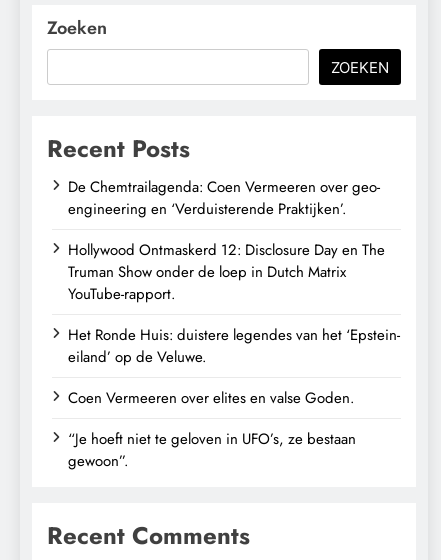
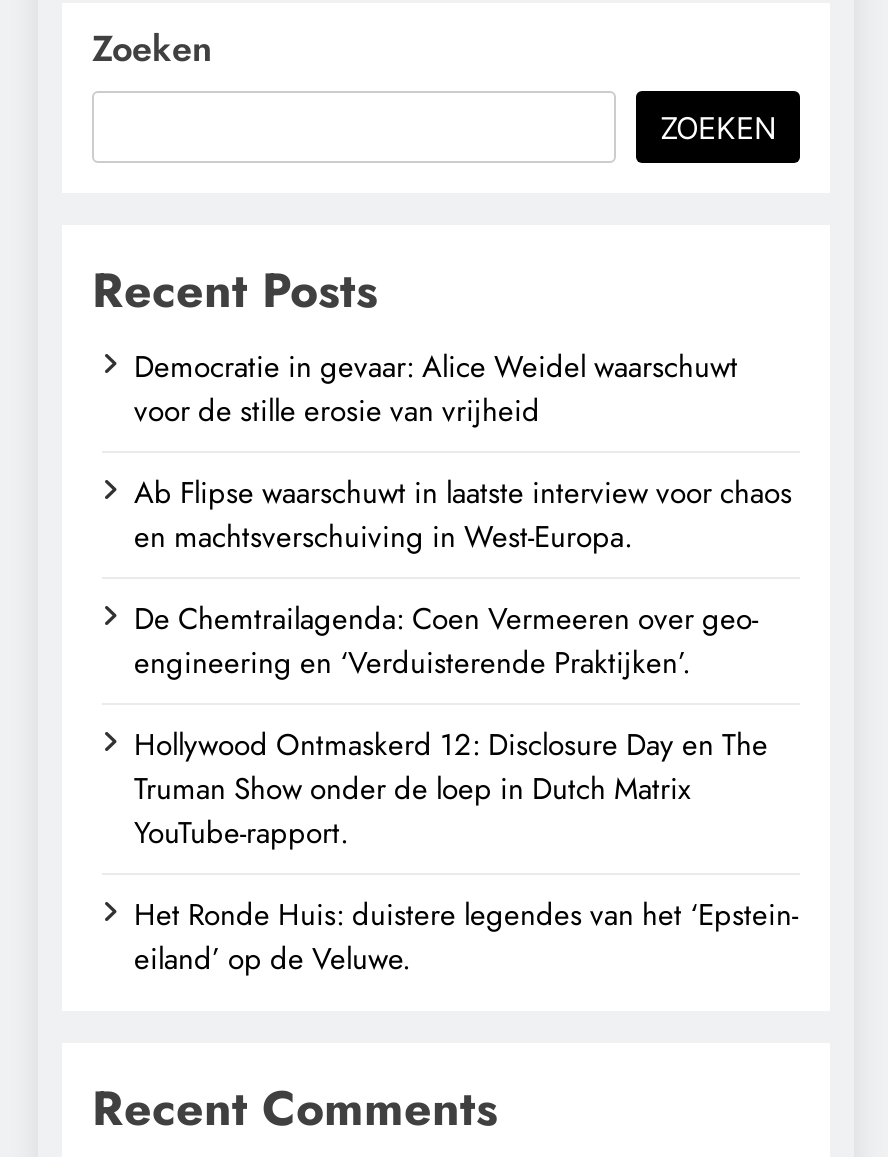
none -> [134,345,792,559] Democratie in gevaar: Alice Weidel waarschuwt | voor de stille erosie van vrijheid | Ab Flipse waarschuwt in laatste interview voor chaos | en machtsverschuiving in West-Europa.
moved [68,176,400,368] -> [134,597,798,981]: De Chemtrailagenda: Coen Vermeeren over geo- | engineering en ‘Verduisterende Praktijken’. | Hollywood Ontmaskerd 12: Disclosure Day en The | Truman Show onder de loep in Dutch Matrix | YouTube-rapport. | Het Ronde Huis: duistere legendes van het ‘Epstein- | eiland’ op de Veluwe.
[68,387,356,472] Coen Vermeeren over elites en valse Goden. | “Je hoeft niet te geloven in UFO’s, ze bestaan | gewoon”. -> none

